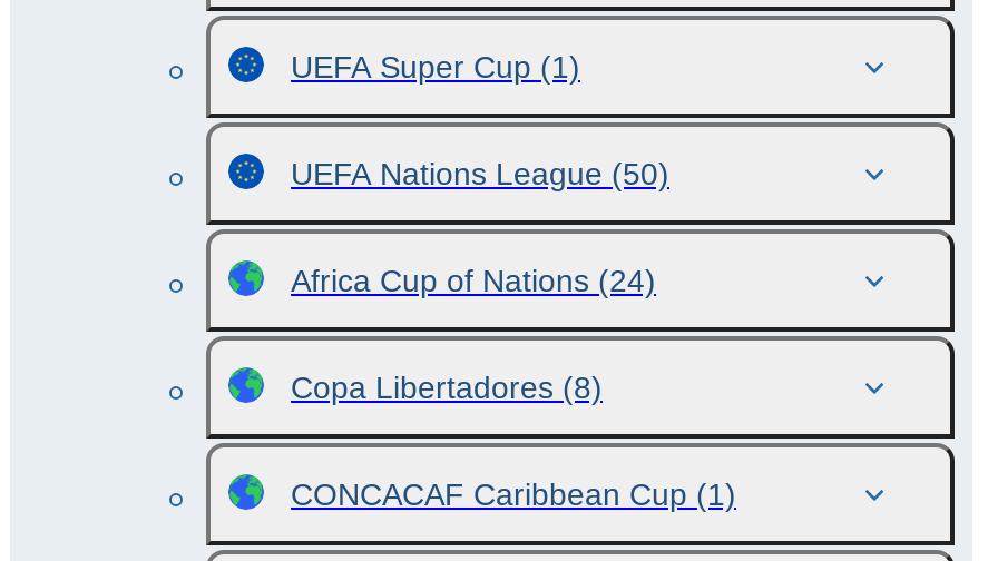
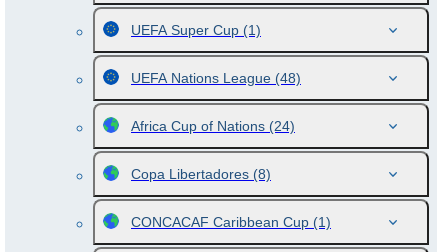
[291,156,669,191] UEFA Nations League (50) -> [131,70,301,86] UEFA Nations League (48)

